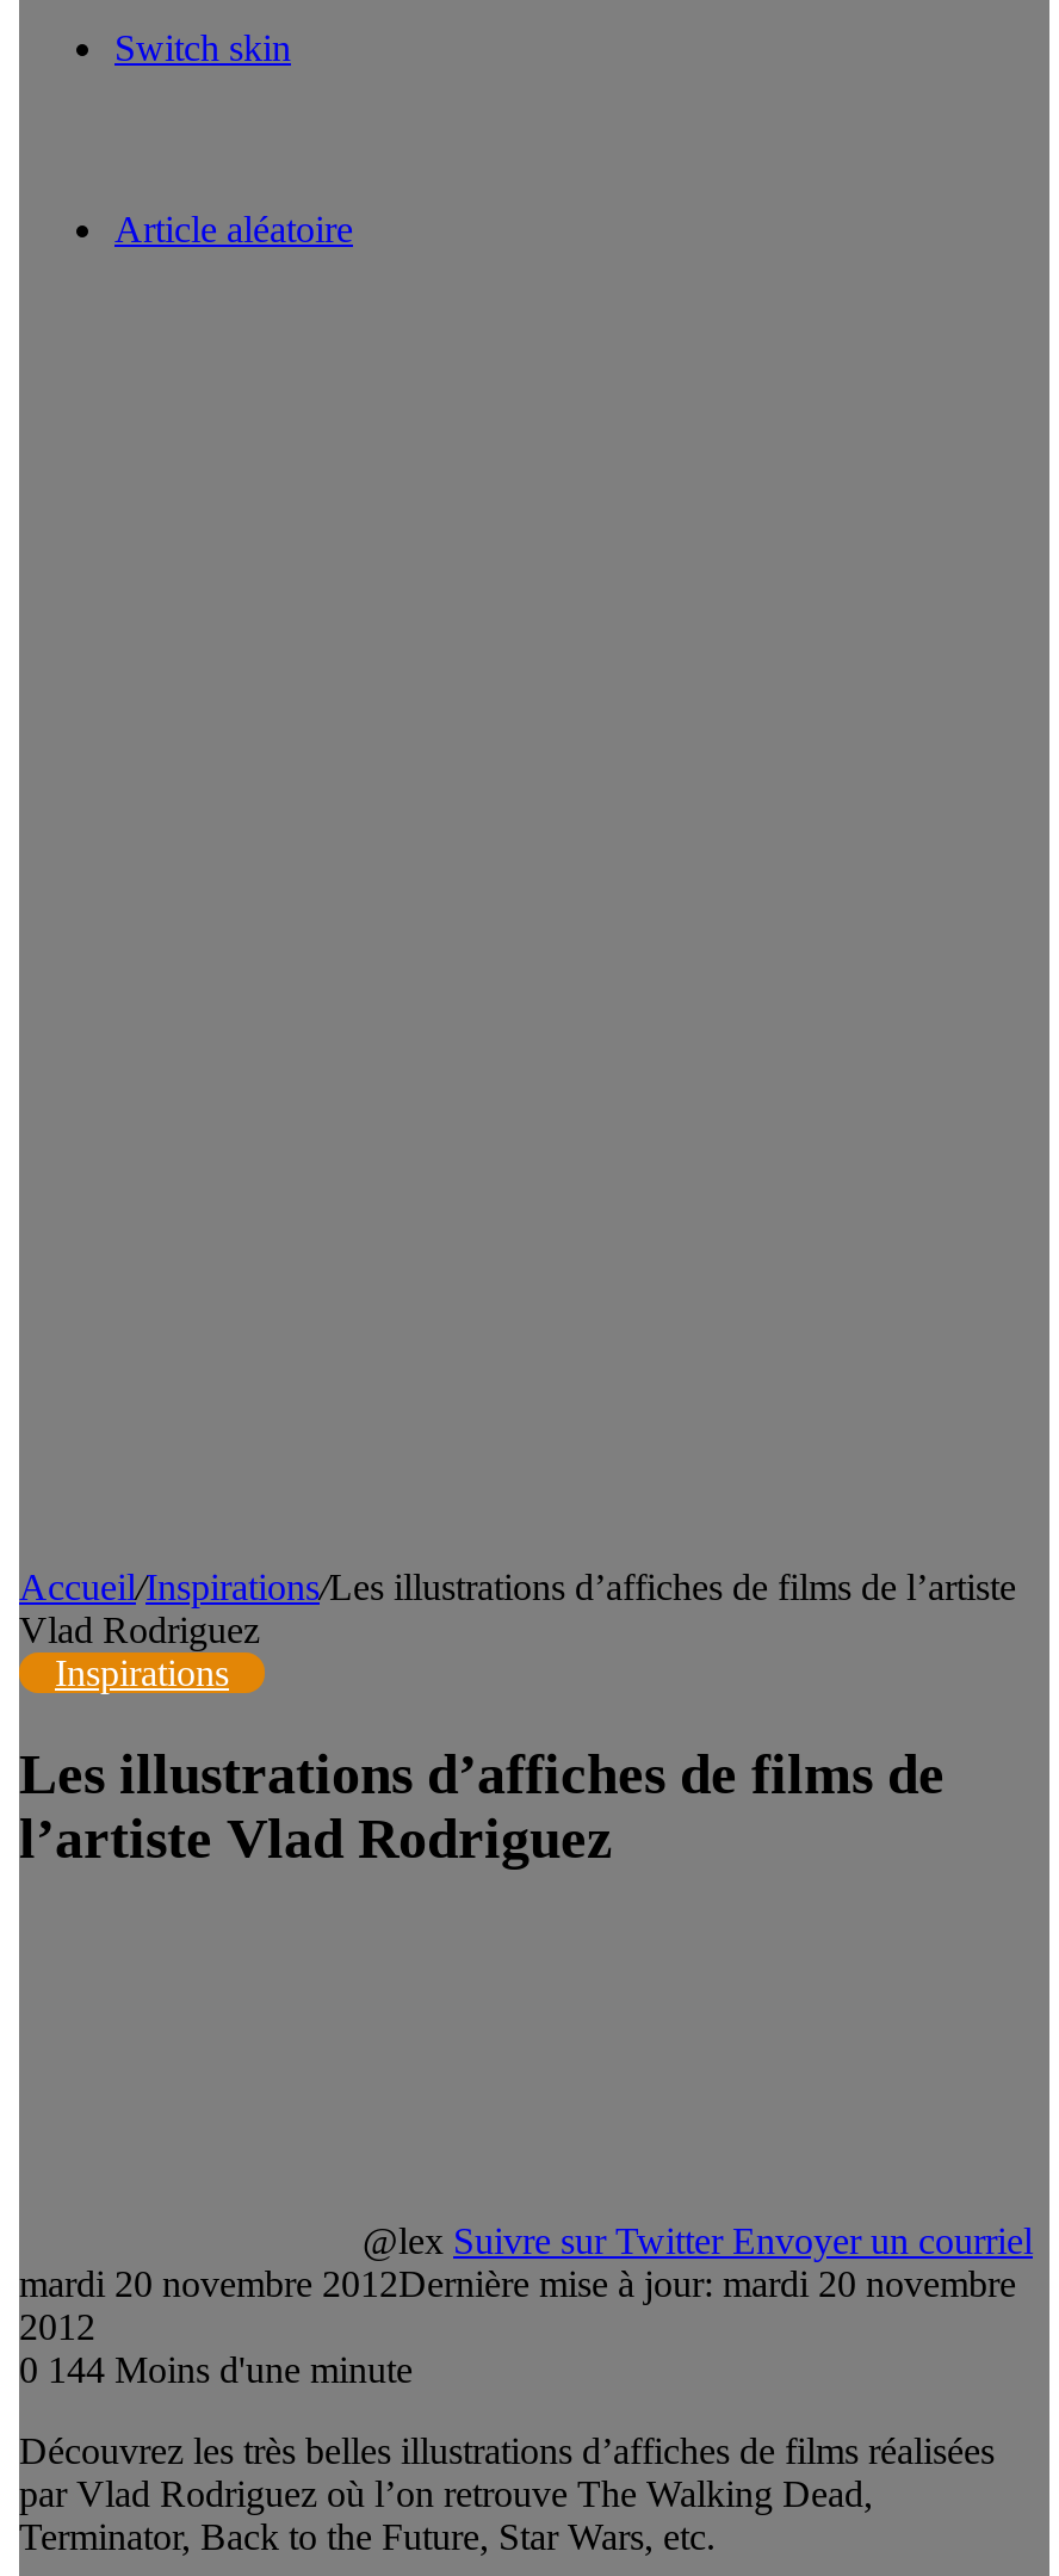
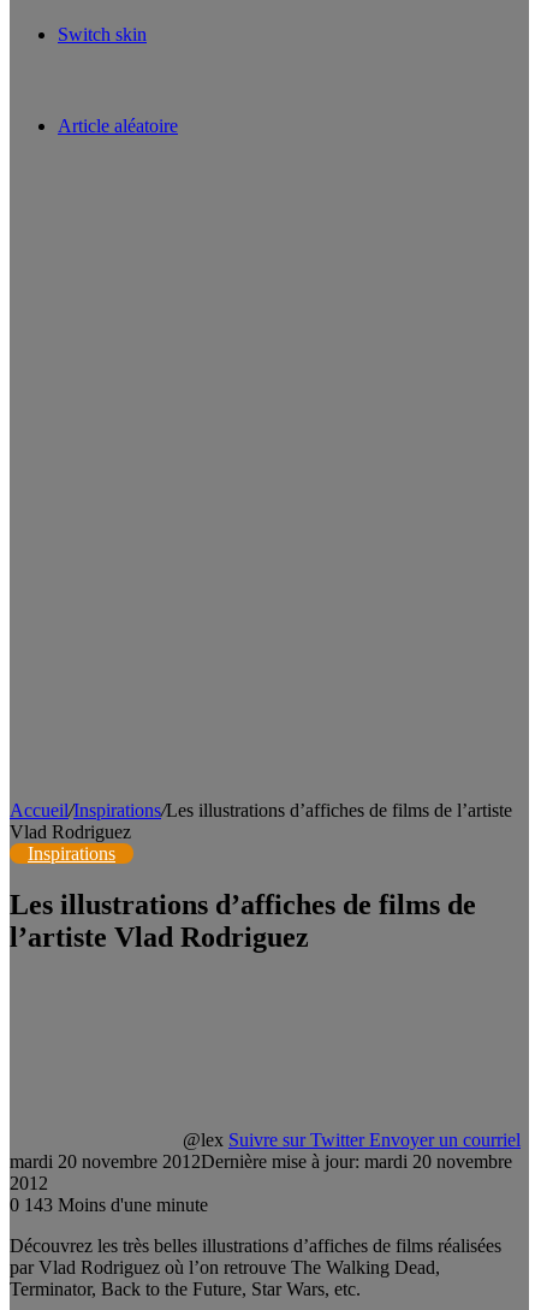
[19,2349,413,2389] 0 144 Moins d'une minute -> [10,1194,208,1215] 0 143 Moins d'une minute

